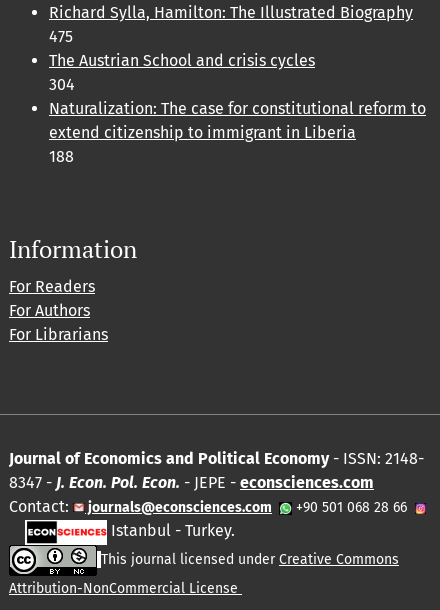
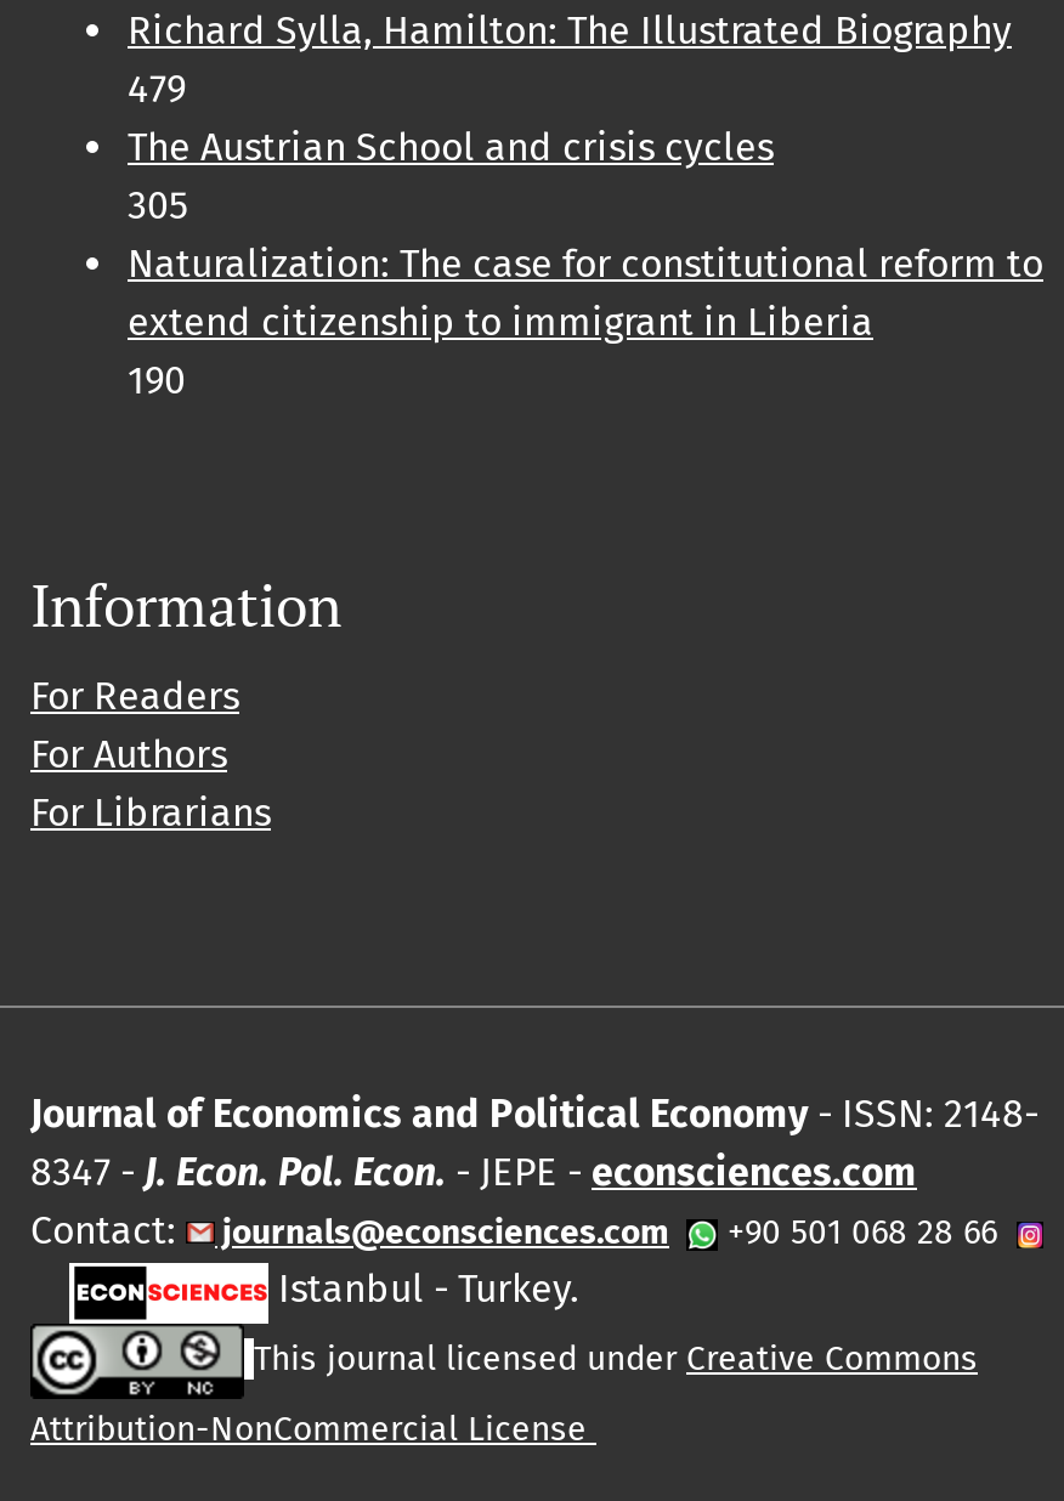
[49,27,73,46] 475 -> [128,66,186,112] 479
[49,75,75,94] 304 -> [128,182,188,228] 305
[49,147,74,166] 188 -> [128,357,186,403] 190

